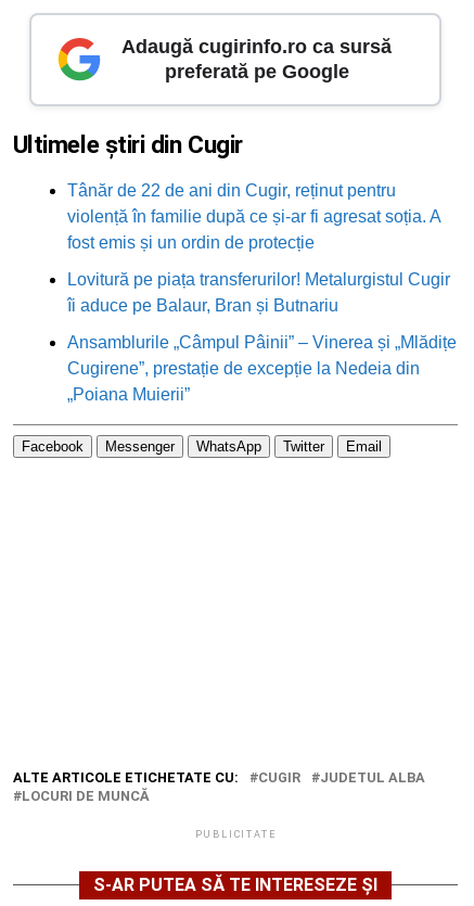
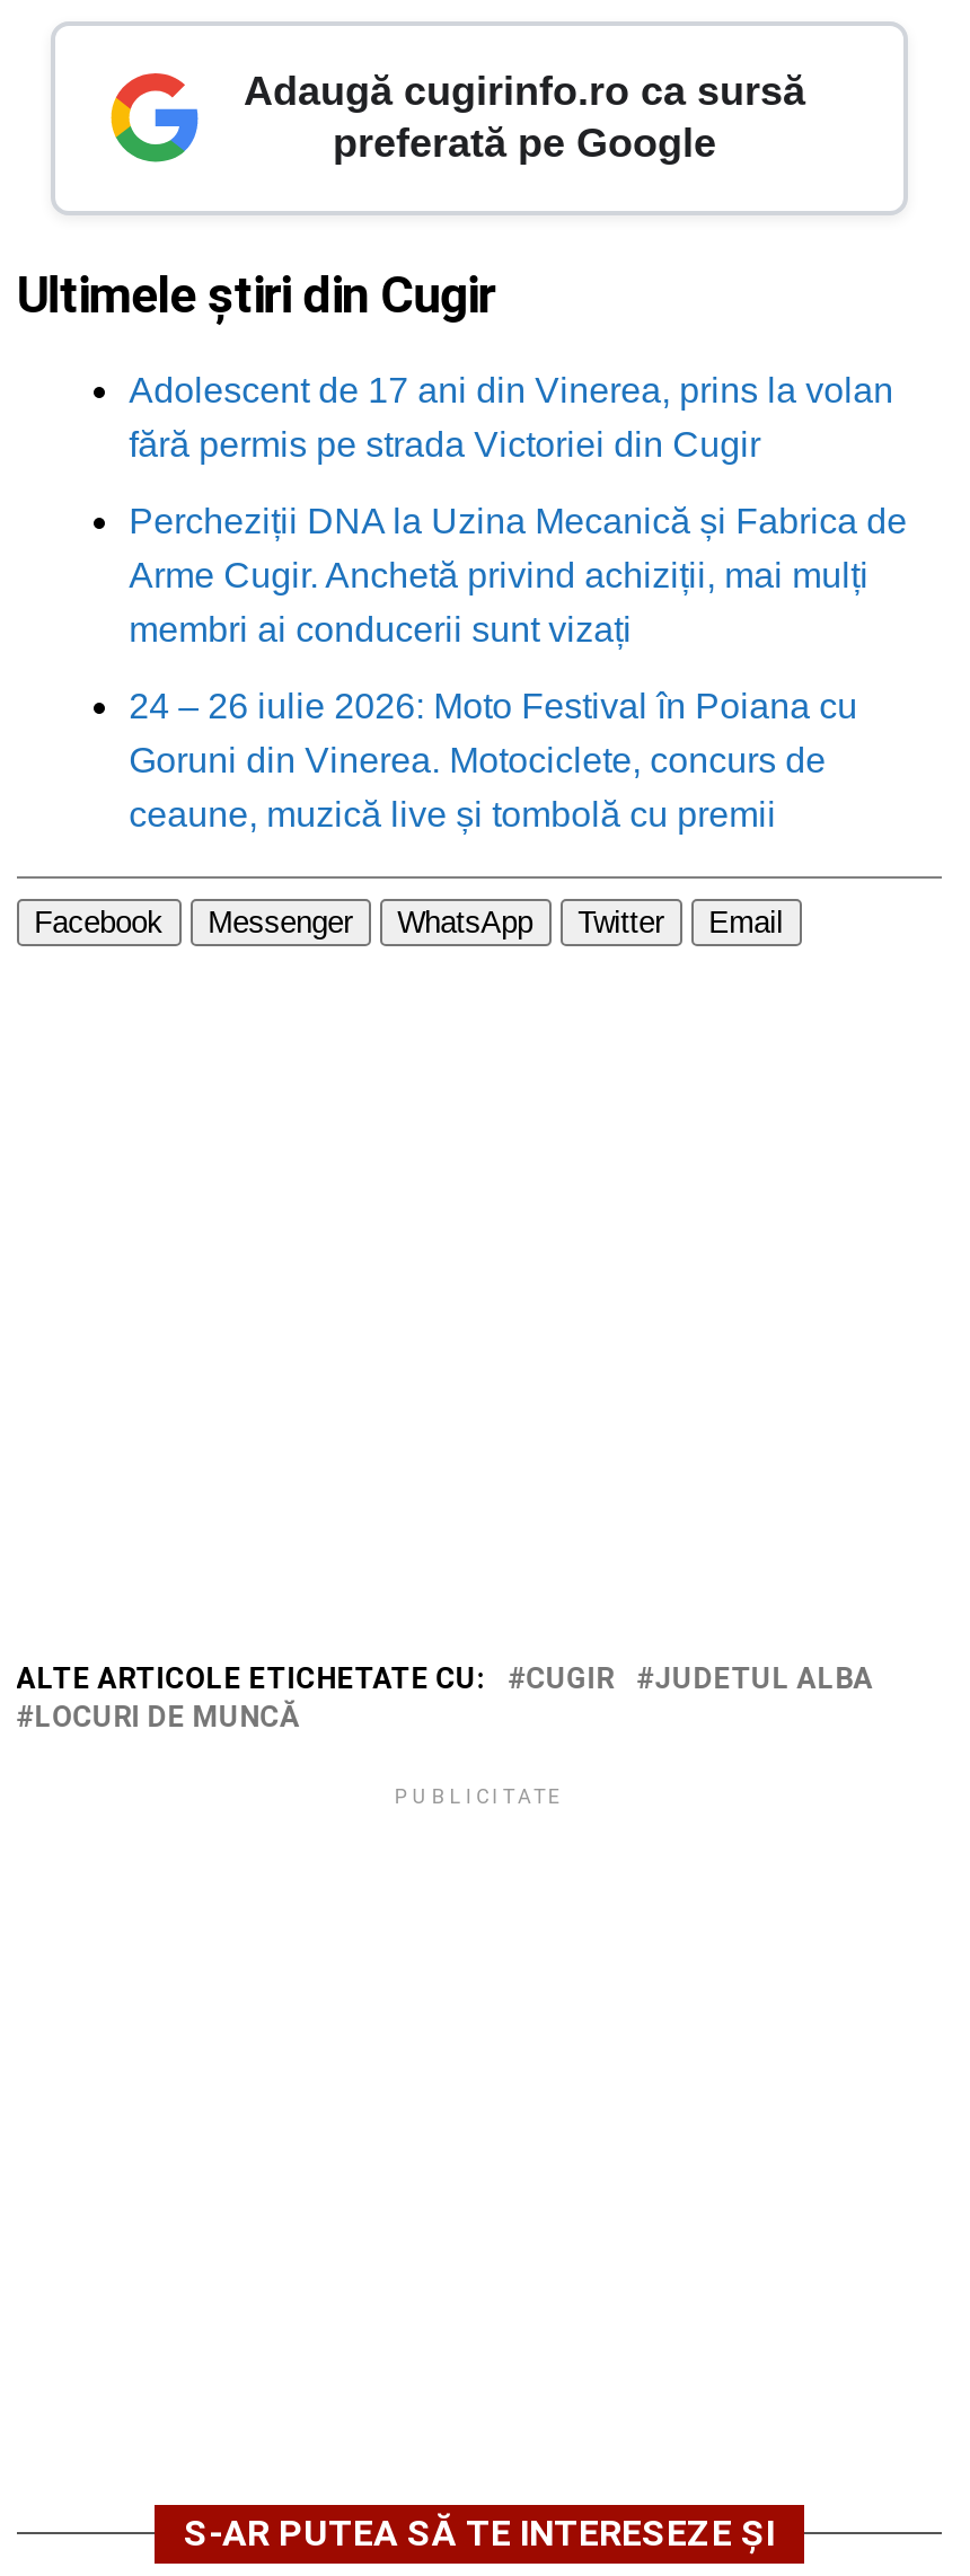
[67,181,440,251] Tânăr de 22 de ani din Cugir, reținut pentru | violență în familie după ce și-ar fi agresat soția. A | fost emis și un ordin de protecție -> [129,370,894,462] Adolescent de 17 ani din Vinerea, prins la volan | fără permis pe strada Victoriei din Cugir
[67,270,450,314] Lovitură pe piața transferurilor! Metalurgistul Cugir | îi aduce pe Balaur, Bran și Butnariu -> [129,501,907,647] Percheziții DNA la Uzina Mecanică și Fabrica de | Arme Cugir. Anchetă privind achiziții, mai mulți | membri ai conducerii sunt vizați
[67,333,456,403] Ansamblurile „Câmpul Pâinii” – Vinerea și „Mlădițe | Cugirene”, prestație de excepție la Nedeia din | „Poiana Muierii” -> [129,686,858,832] 24 – 26 iulie 2026: Moto Festival în Poiana cu | Goruni din Vinerea. Motociclete, concurs de | ceaune, muzică live și tombolă cu premii

